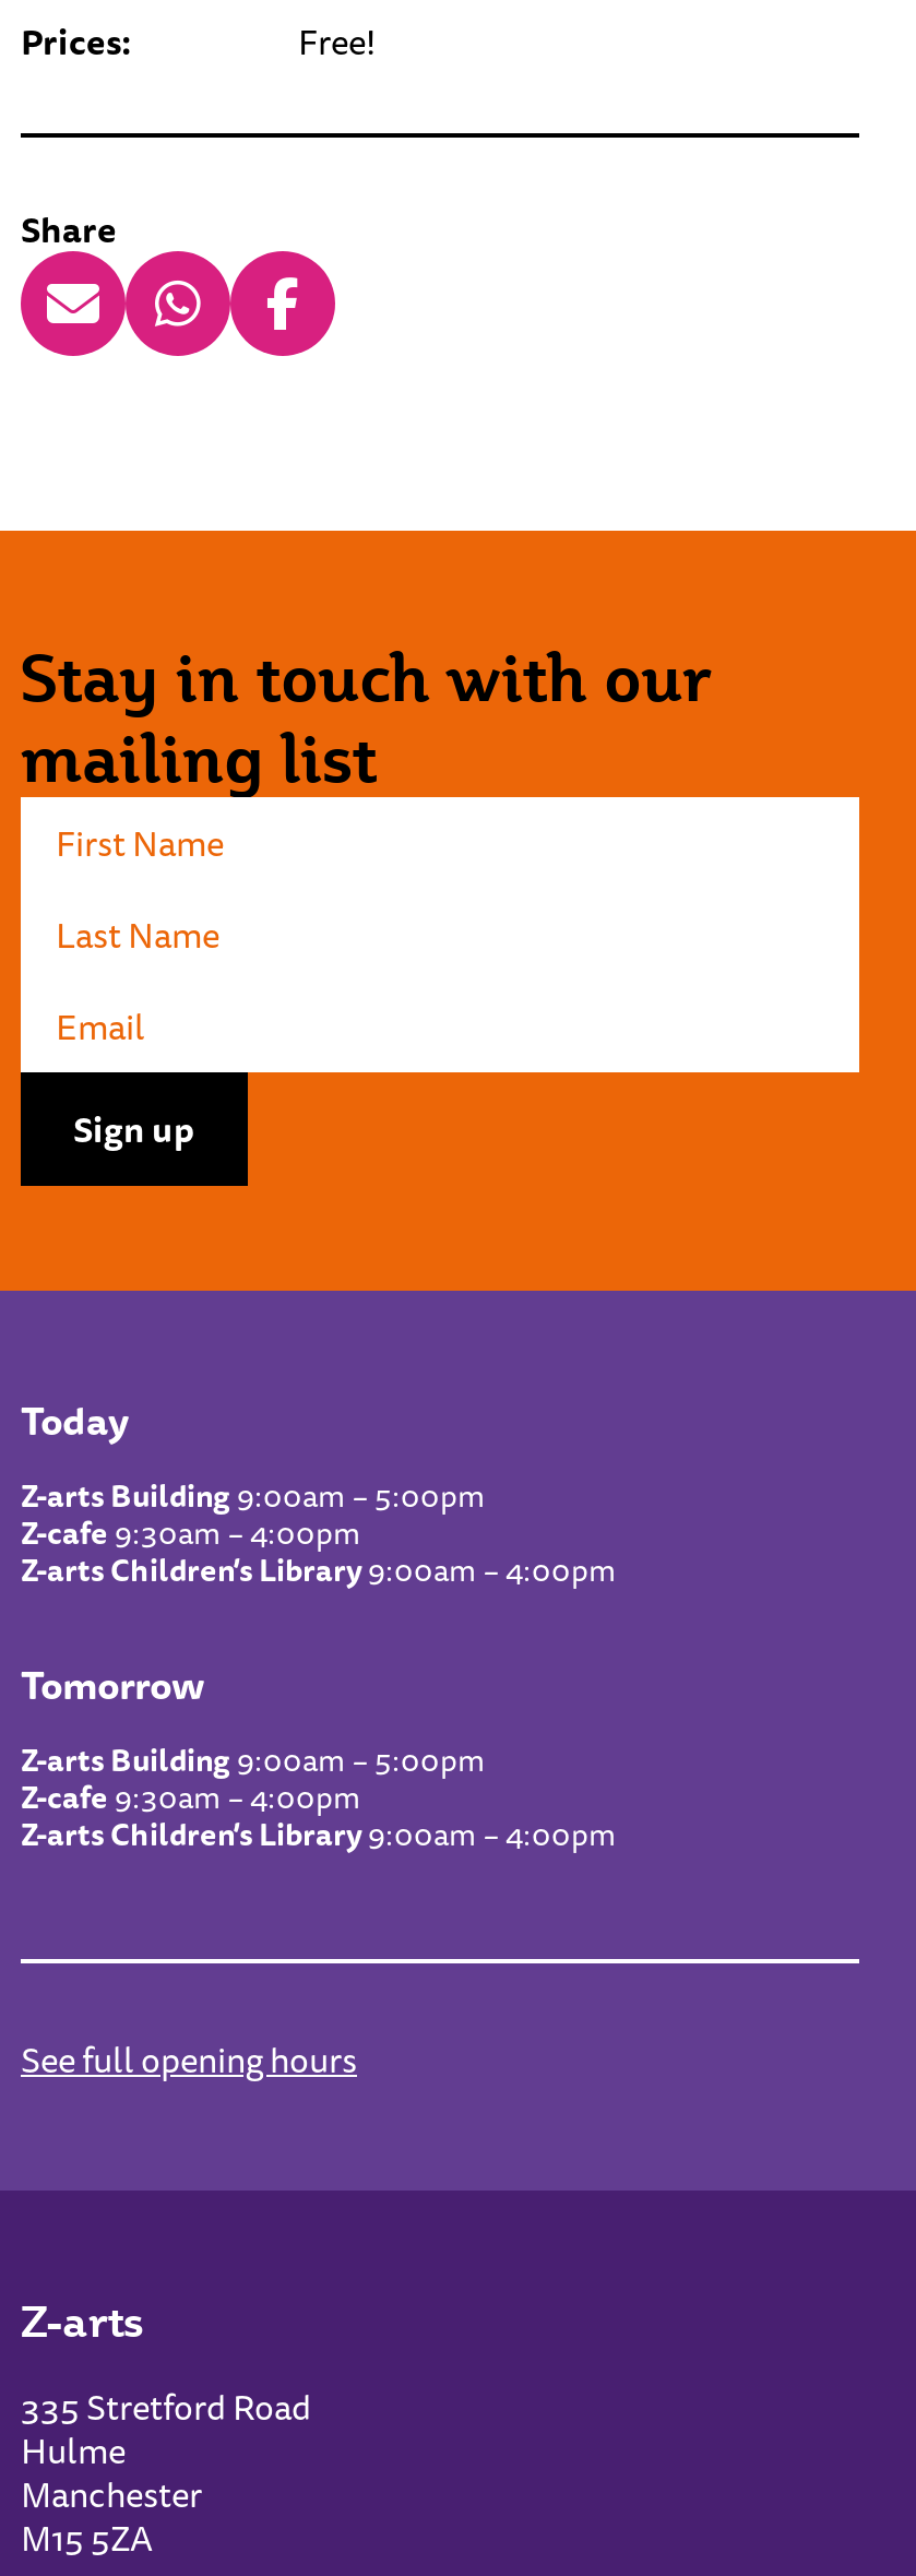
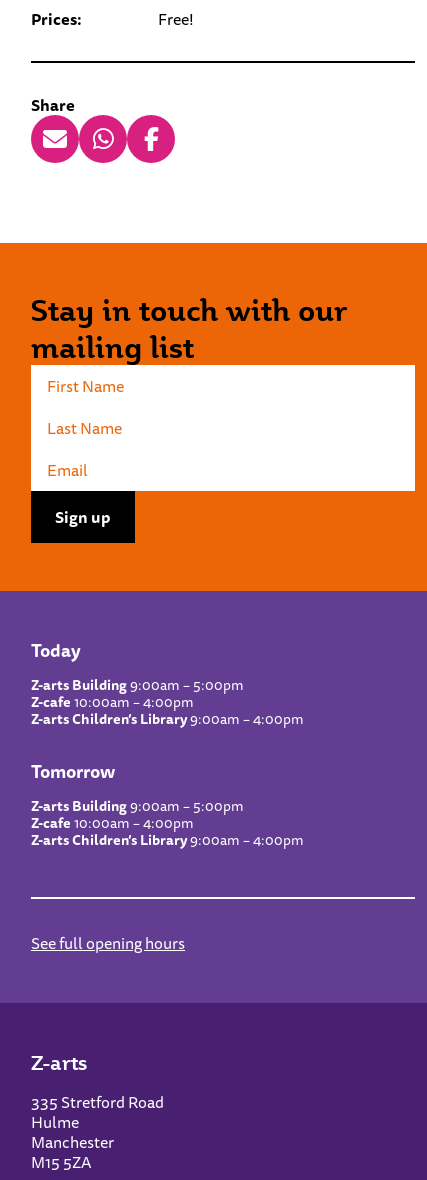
[21,1508,361,1557] Z-cafe9:30am – 4:00pm -> [31,691,194,713] Z-cafe10:00am – 4:00pm
[21,1773,361,1821] Z-cafe9:30am – 4:00pm -> [31,812,194,834] Z-cafe10:00am – 4:00pm

